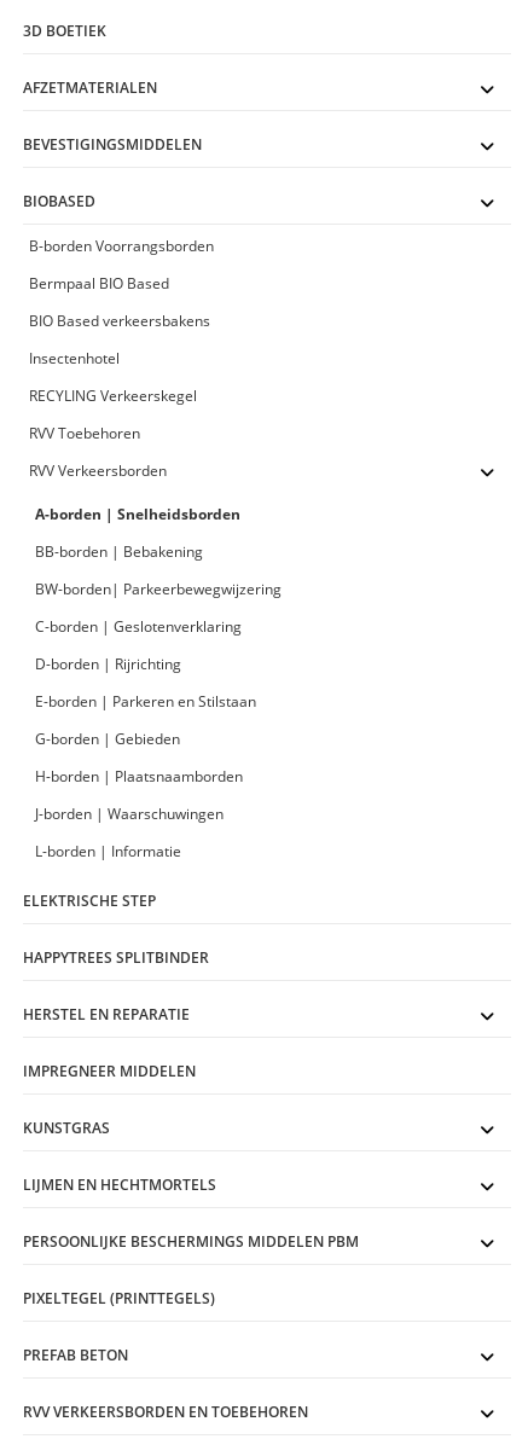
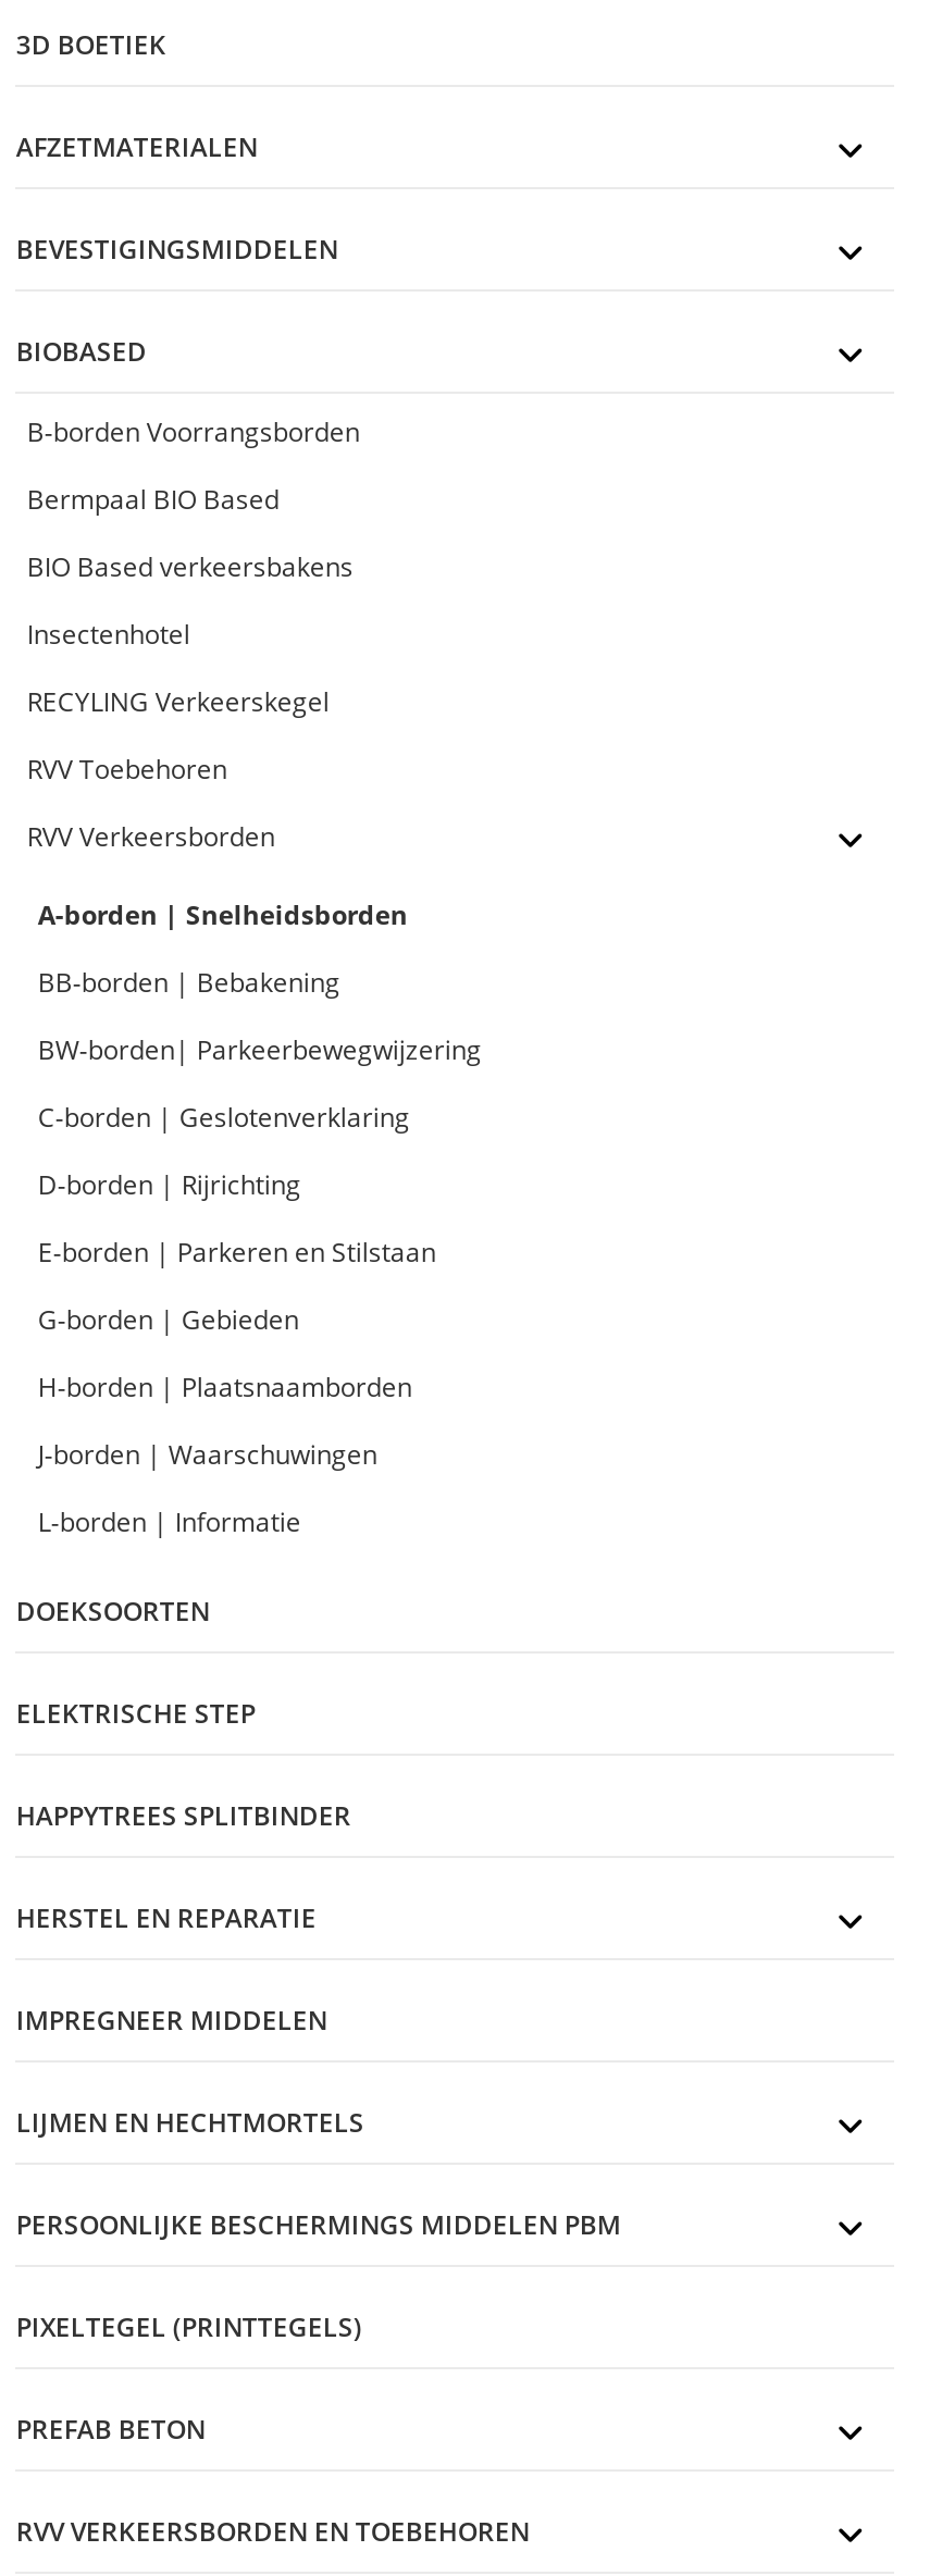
none -> [16,1593,210,1630] DOEKSOORTEN
moved [23,890,210,1081] -> [16,1695,351,2039]: ELEKTRISCHE STEP | HAPPYTREES SPLITBINDER | HERSTEL EN REPARATIE | IMPREGNEER MIDDELEN
[23,1117,110,1138] KUNSTGRAS -> none

